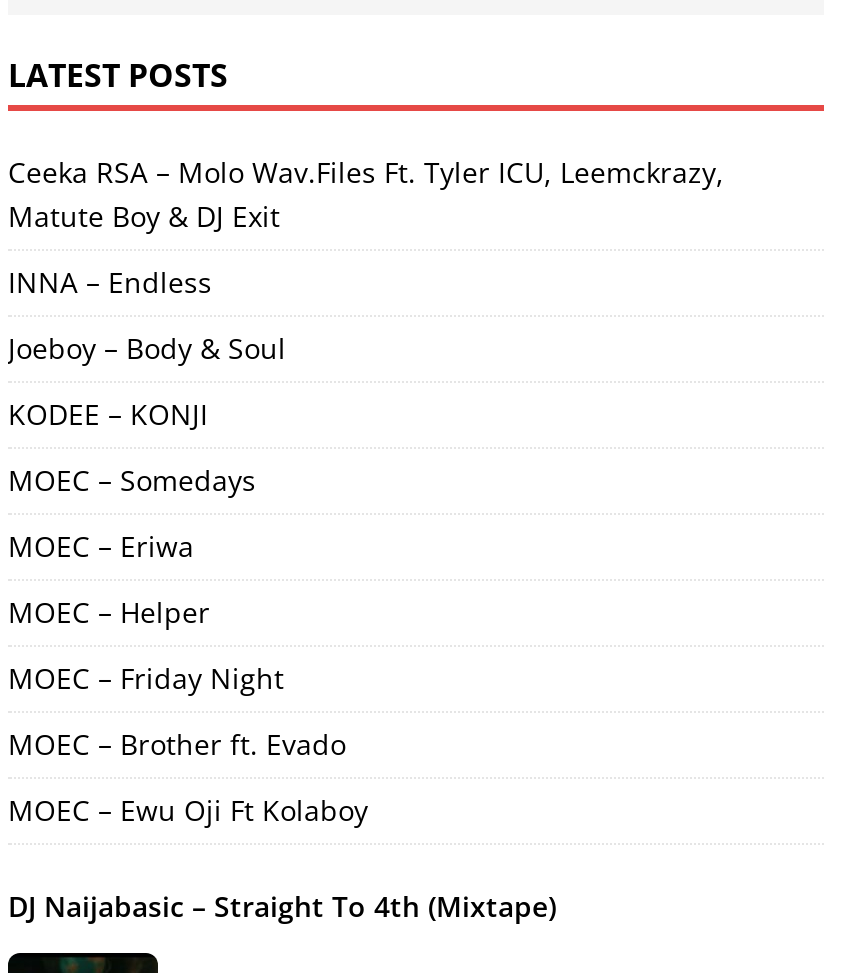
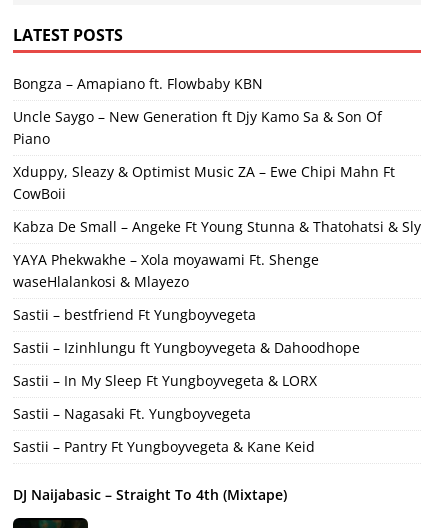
[8,153,724,235] Ceeka RSA – Molo Wav.Files Ft. Tyler ICU, Leemckrazy, | Matute Boy & DJ Exit -> [13,74,263,93] Bongza – Amapiano ft. Flowbaby KBN
[8,263,212,301] INNA – Endless -> [13,107,382,148] Uncle Saygo – New Generation ft Djy Kamo Sa & Son Of | Piano
[8,329,286,367] Joeboy – Body & Soul -> [13,162,395,203] Xduppy, Sleazy & Optimist Music ZA – Ewe Chipi Mahn Ft | CowBoii
[8,395,208,433] KODEE – KONJI -> [13,217,421,236] Kabza De Small – Angeke Ft Young Stunna & Thatohatsi & Sly
[8,461,256,499] MOEC – Somedays -> [13,250,319,291] YAYA Phekwakhe – Xola moyawami Ft. Shenge | waseHlalankosi & Mlayezo
[8,527,194,565] MOEC – Eriwa -> [13,305,256,324] Sastii – bestfriend Ft Yungboyvegeta
[8,593,210,631] MOEC – Helper -> [13,338,360,357] Sastii – Izinhlungu ft Yungboyvegeta & Dahoodhope
[8,659,284,697] MOEC – Friday Night -> [13,371,317,390] Sastii – In My Sleep Ft Yungboyvegeta & LORX
[8,725,346,763] MOEC – Brother ft. Evado -> [13,404,251,423] Sastii – Nagasaki Ft. Yungboyvegeta
[8,791,368,829] MOEC – Ewu Oji Ft Kolaboy -> [13,437,315,456] Sastii – Pantry Ft Yungboyvegeta & Kane Keid

